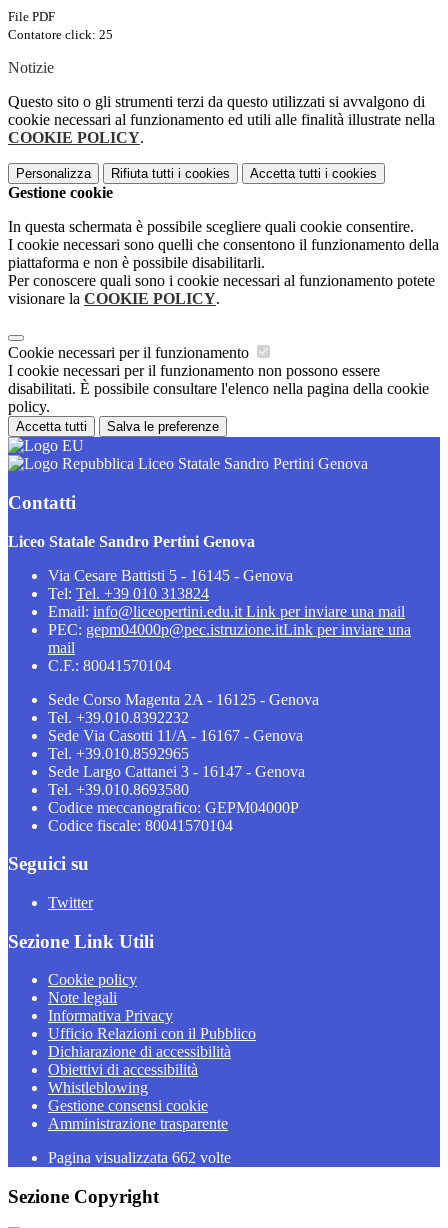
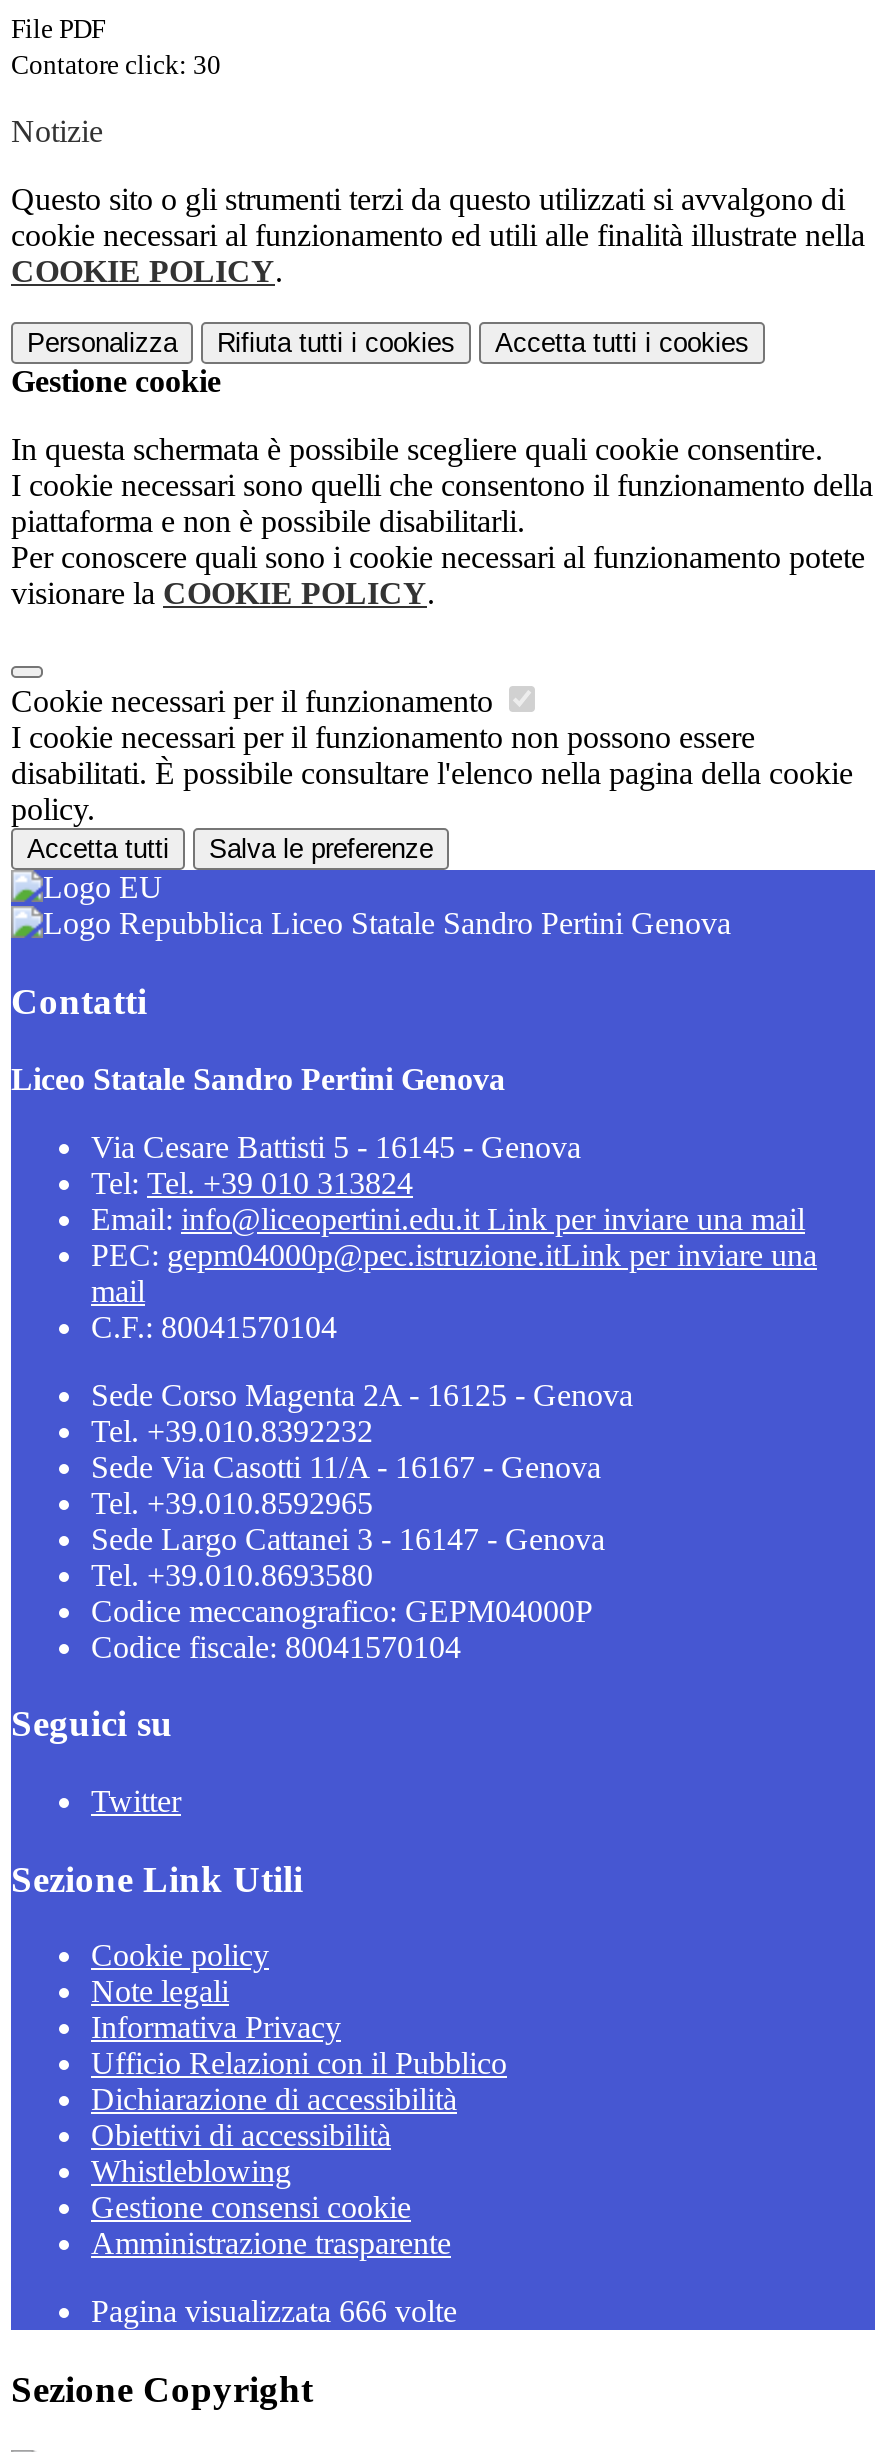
[8,27,113,42] Contatore click: 25 -> [11,50,221,80] Contatore click: 30
[48,1149,231,1166] Pagina visualizzata 662 volte -> [91,2295,457,2329] Pagina visualizzata 666 volte

